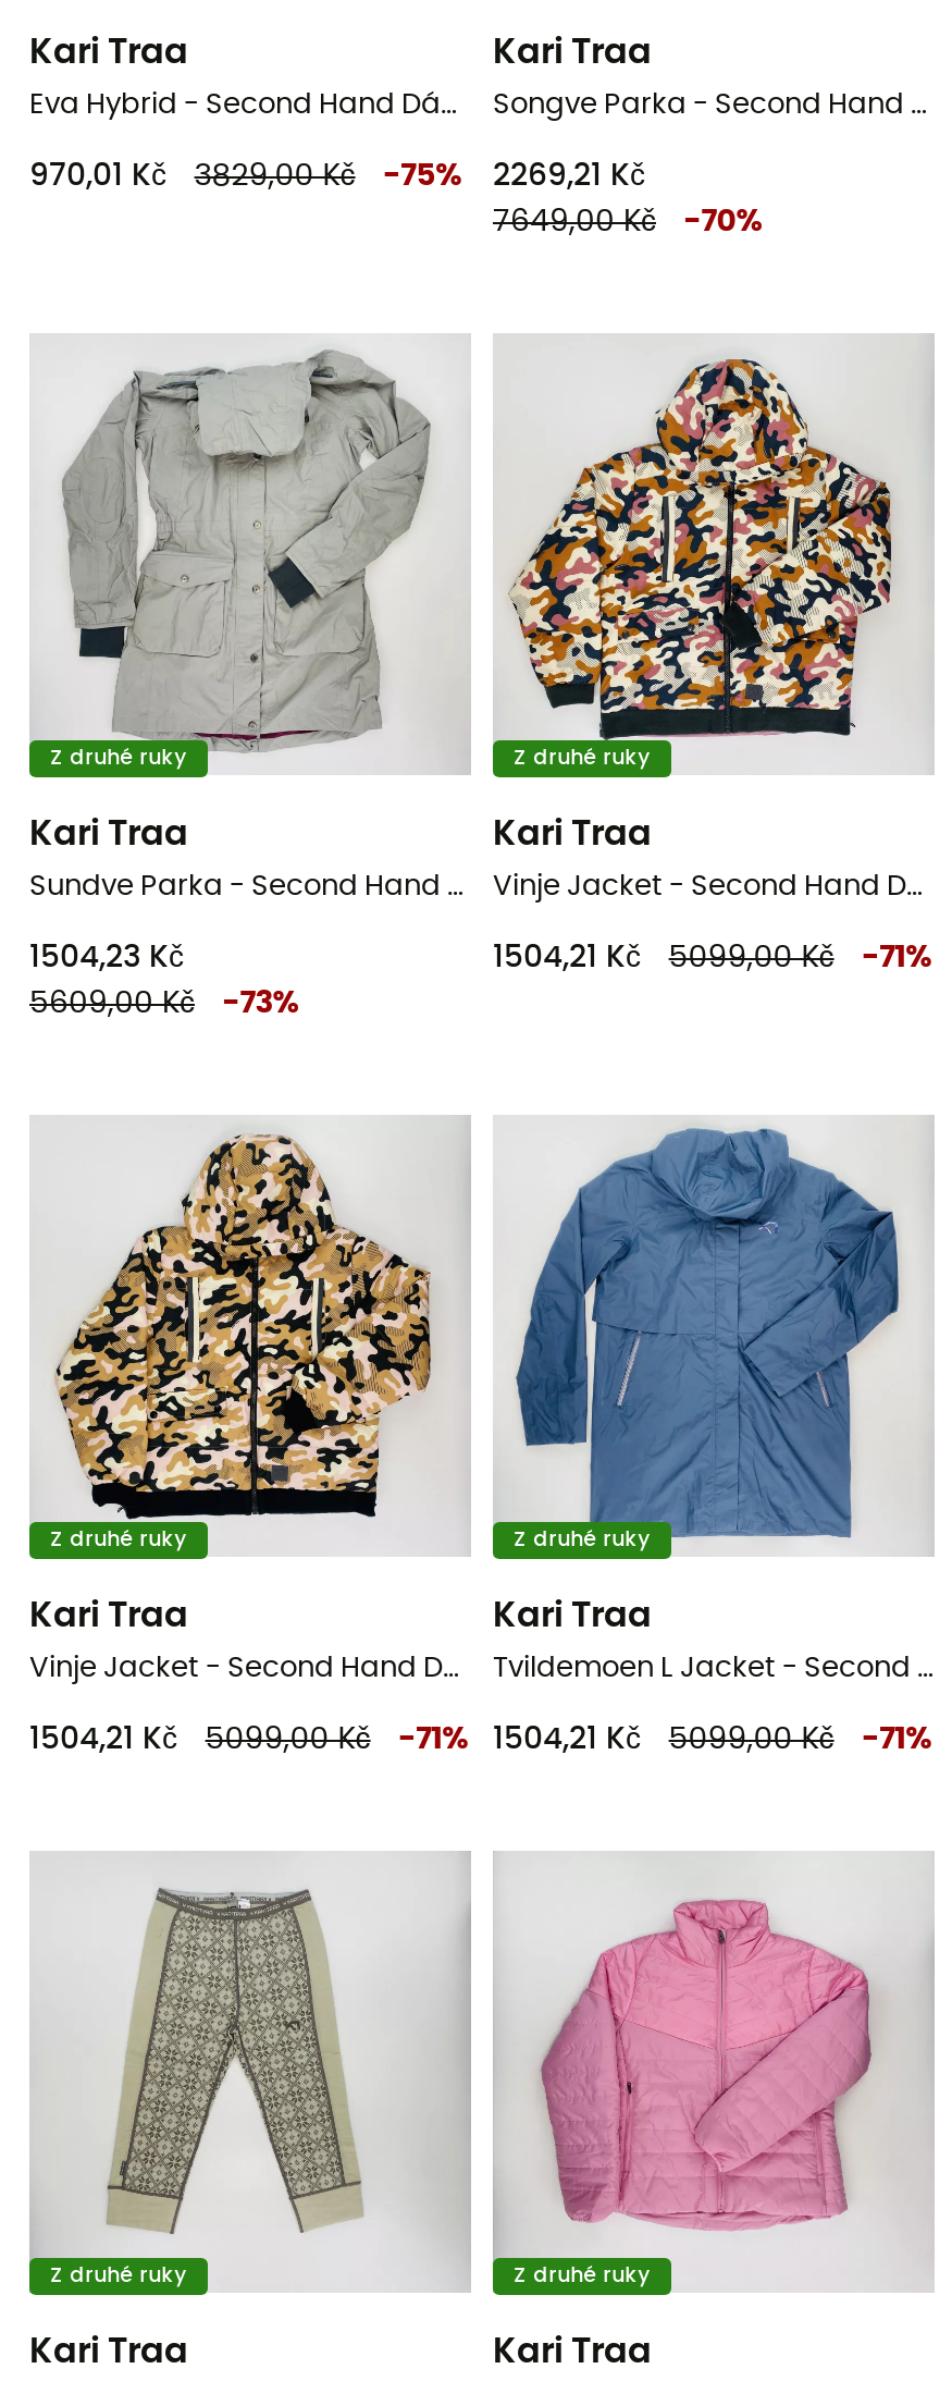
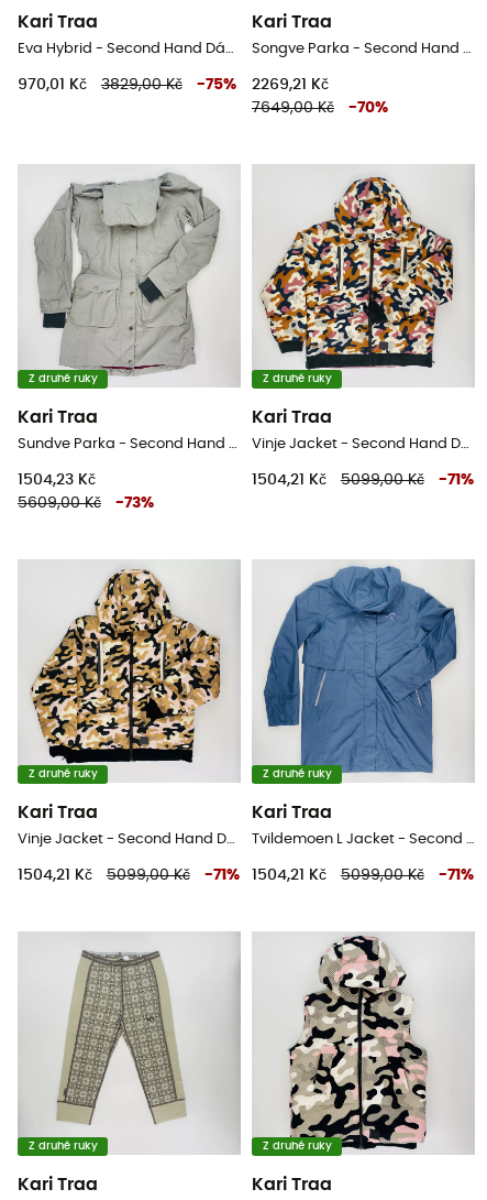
[536,1860,874,2282] [image] -> [276,935,443,1150] [image]

